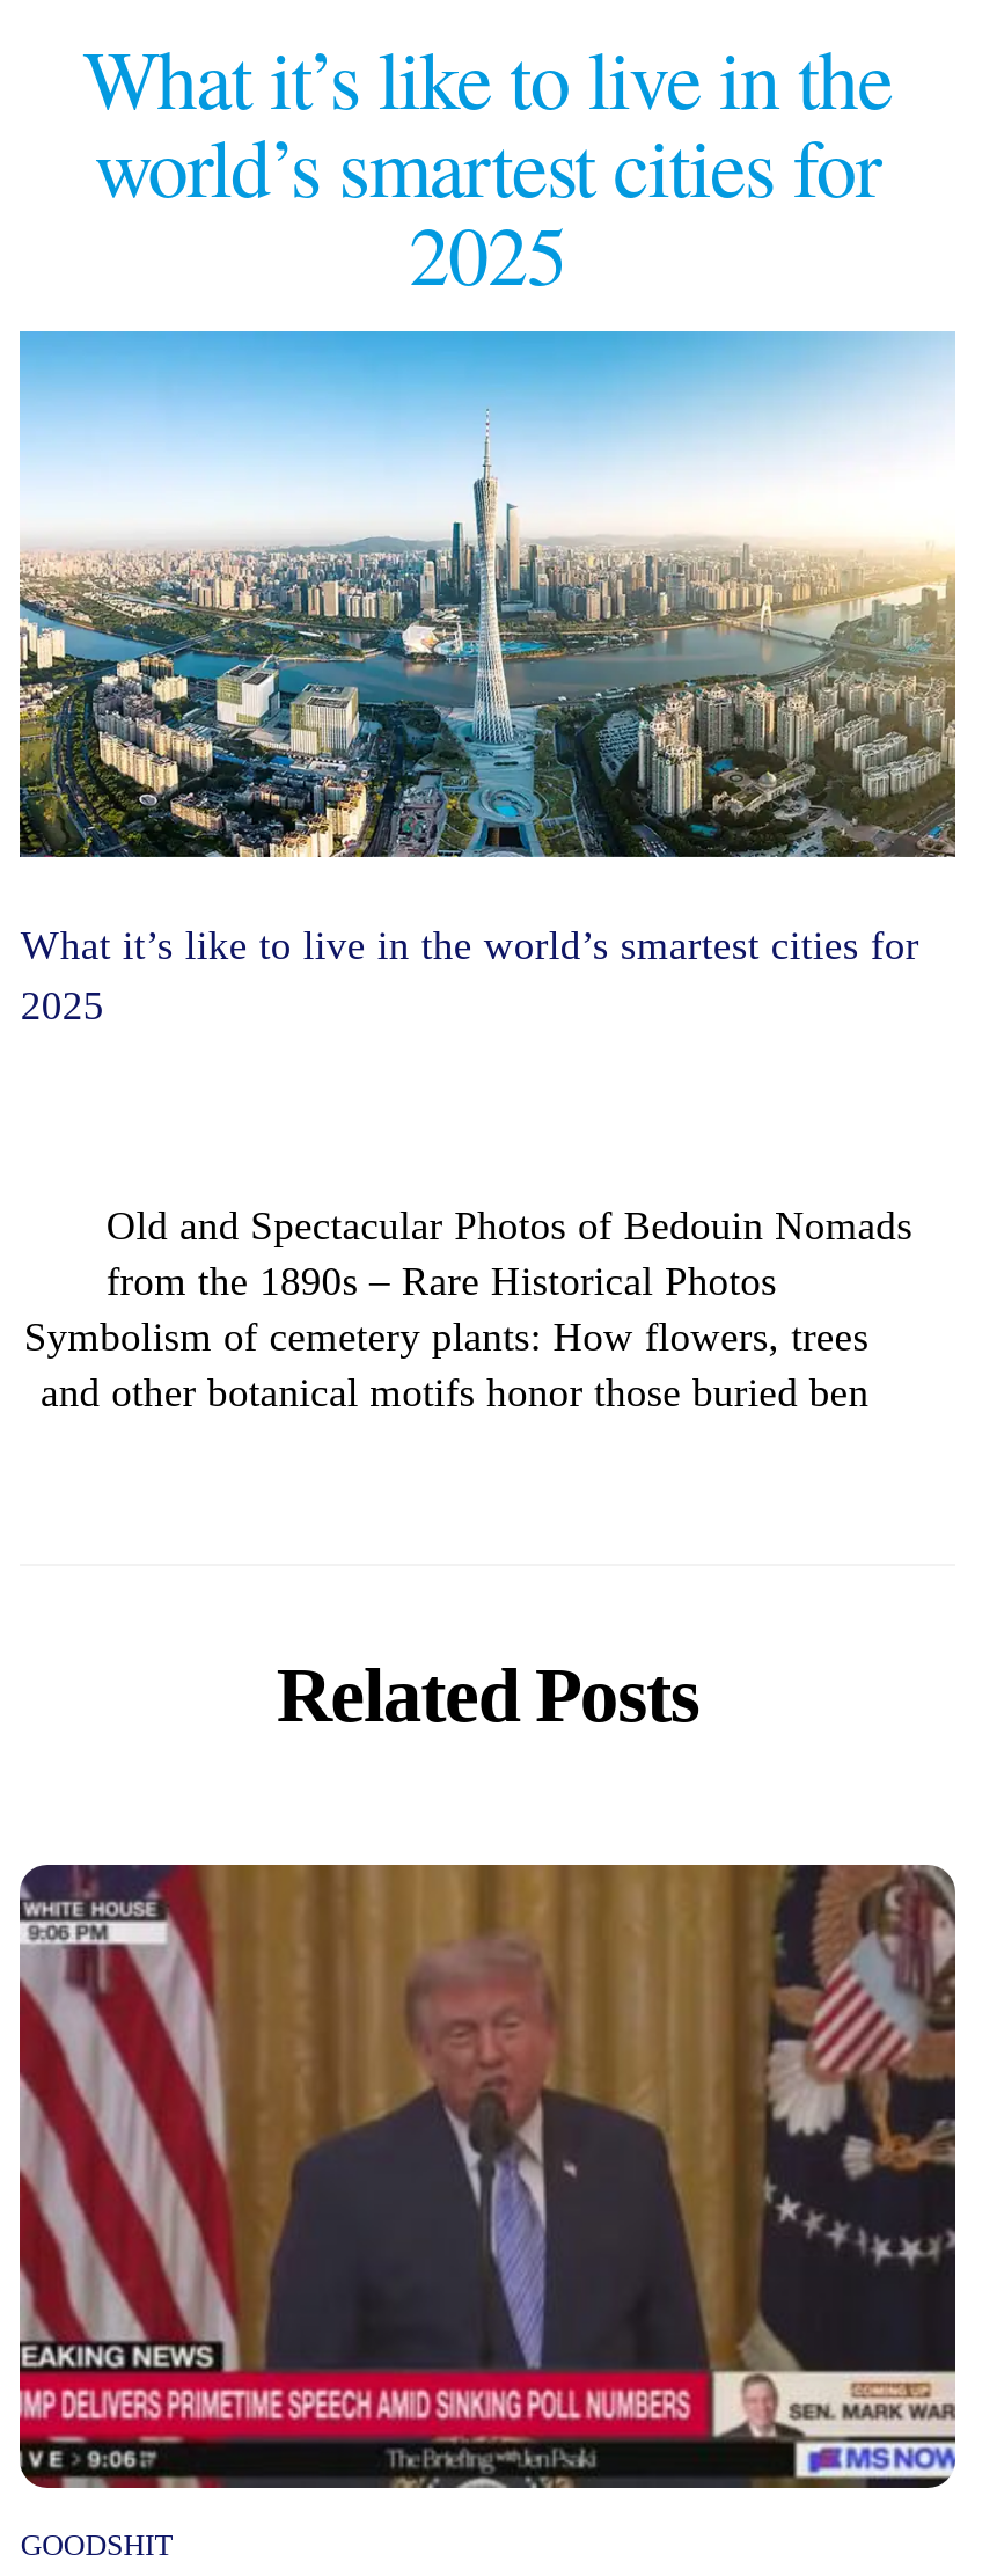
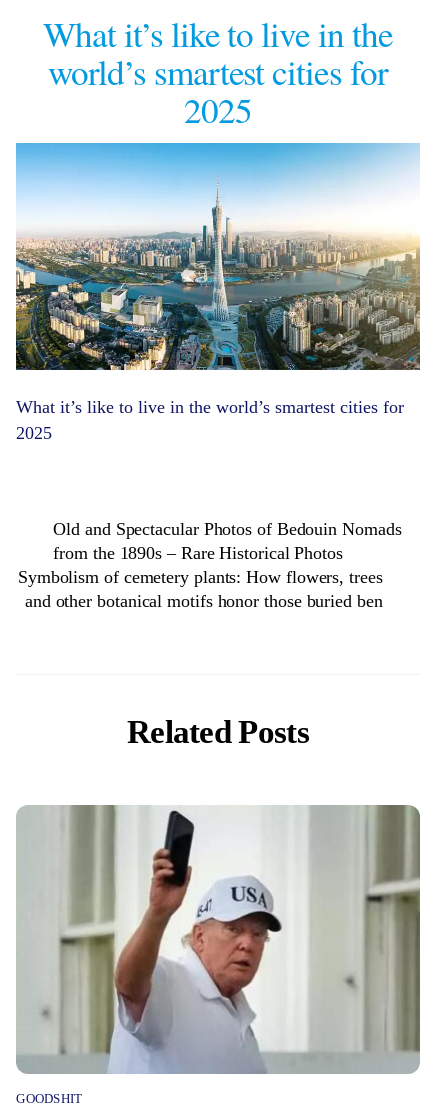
[17,1863,955,2490] [image] -> [16,804,421,1074] [image]

